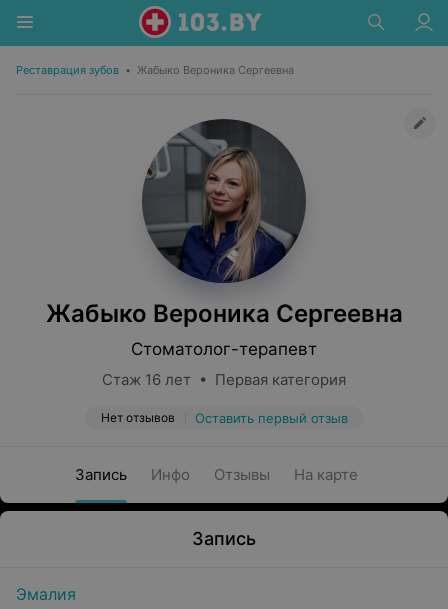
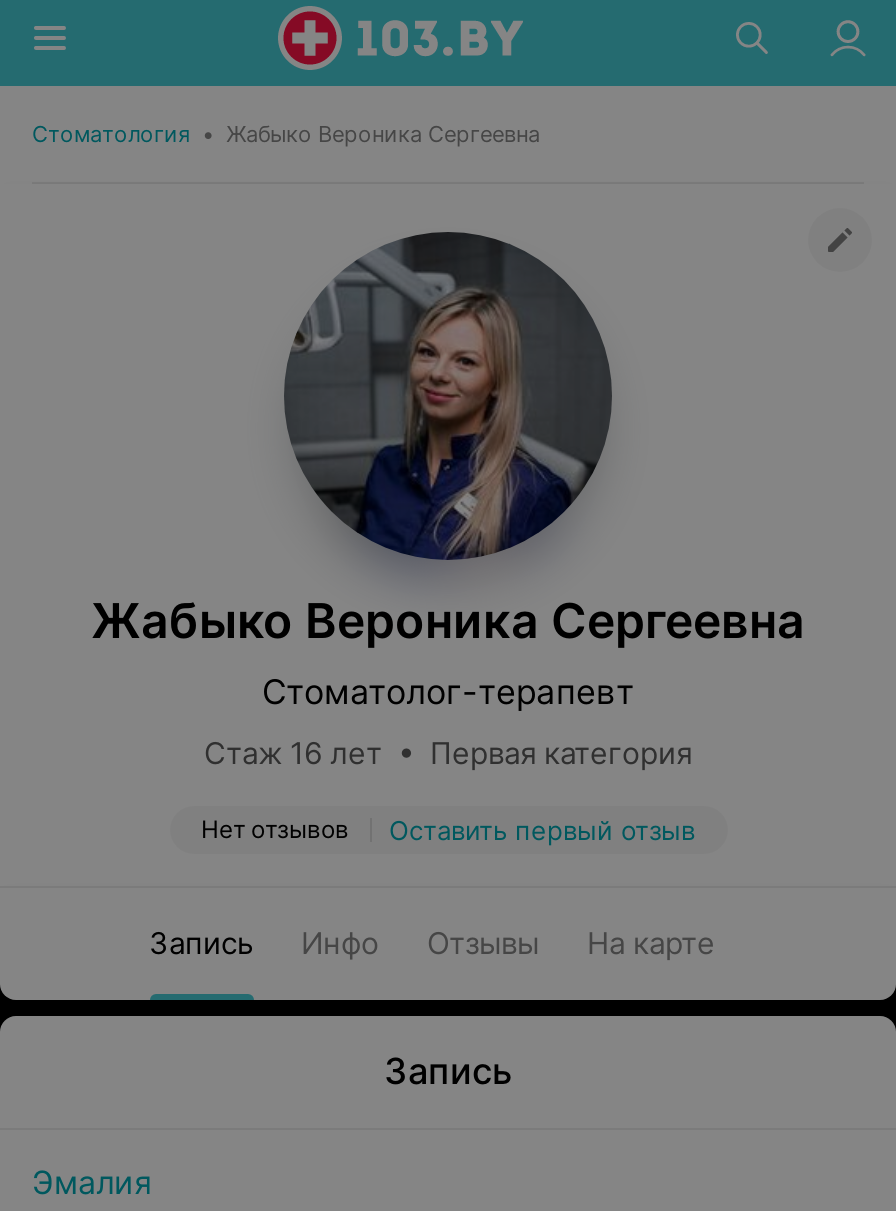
[16,63,294,77] Реставрация зубов • Жабыко Вероника Сергеевна -> [32,120,540,148] Стоматология • Жабыко Вероника Сергеевна

